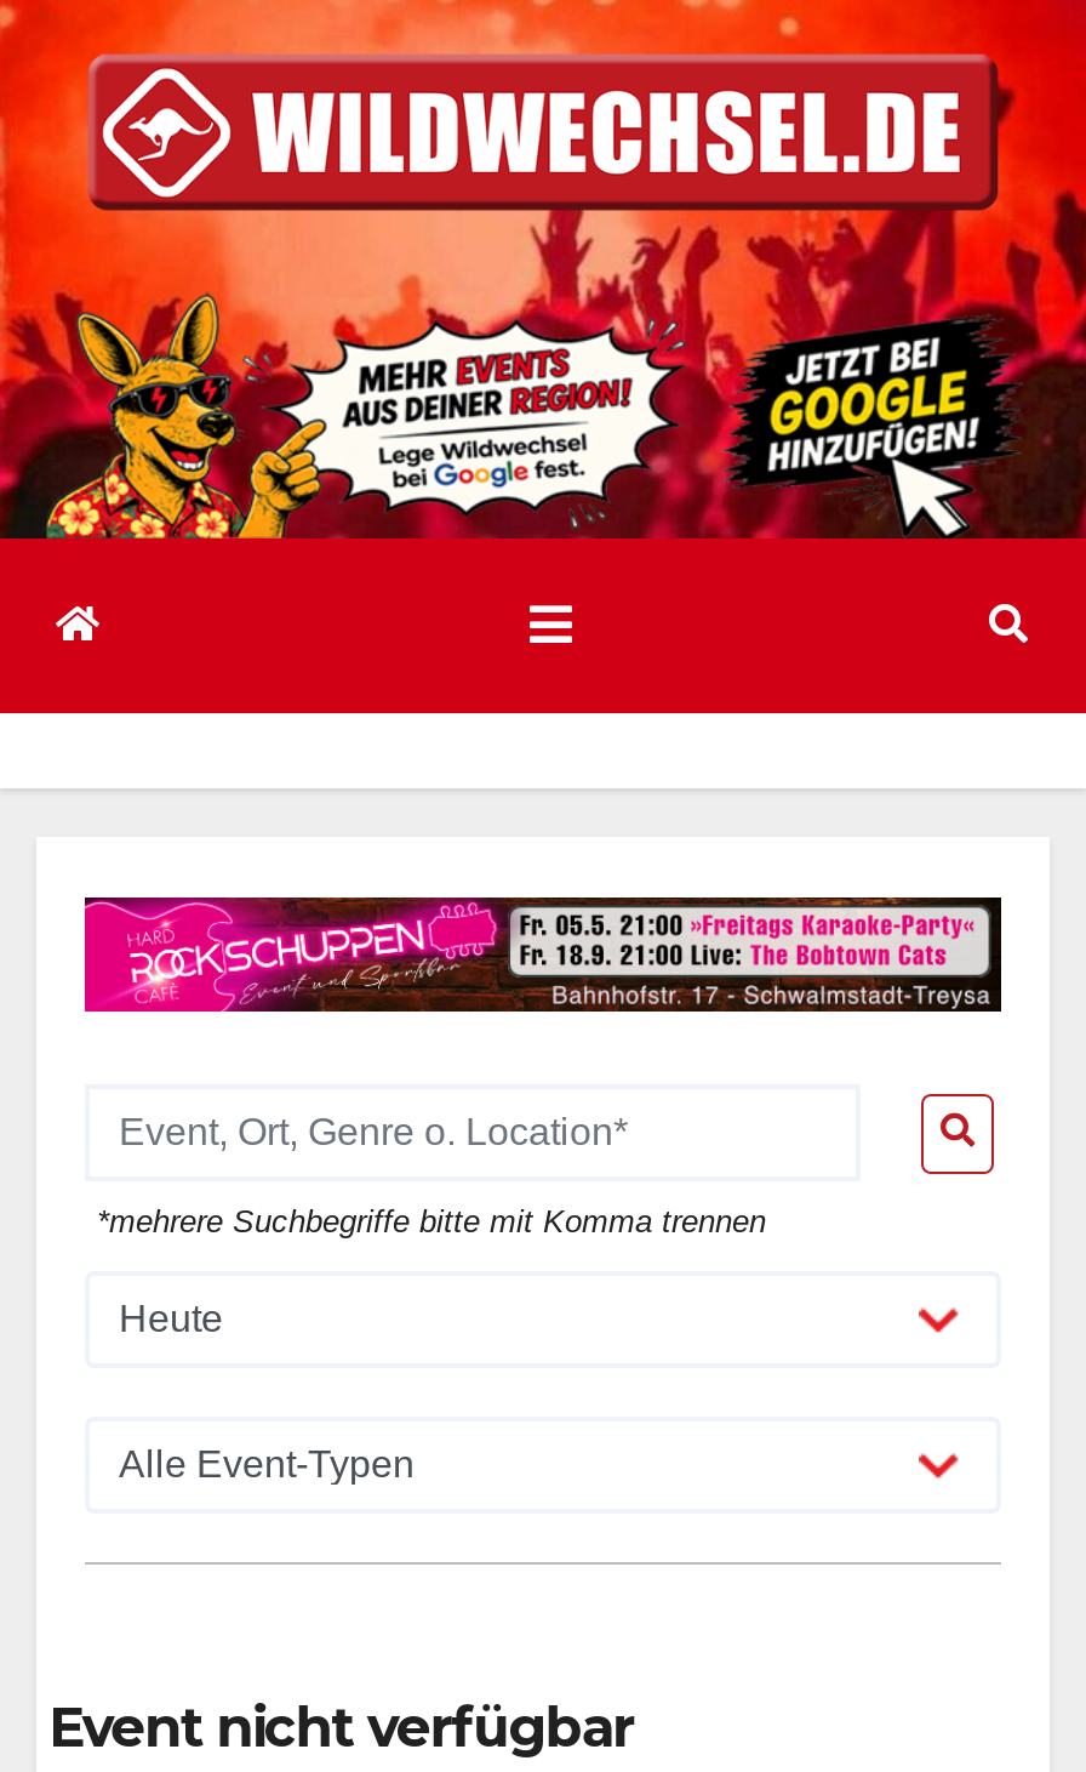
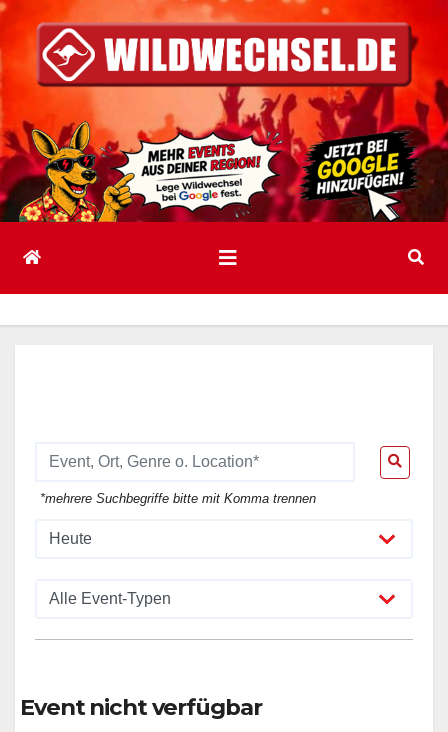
[82,895,1004,1014] [image] -> none

